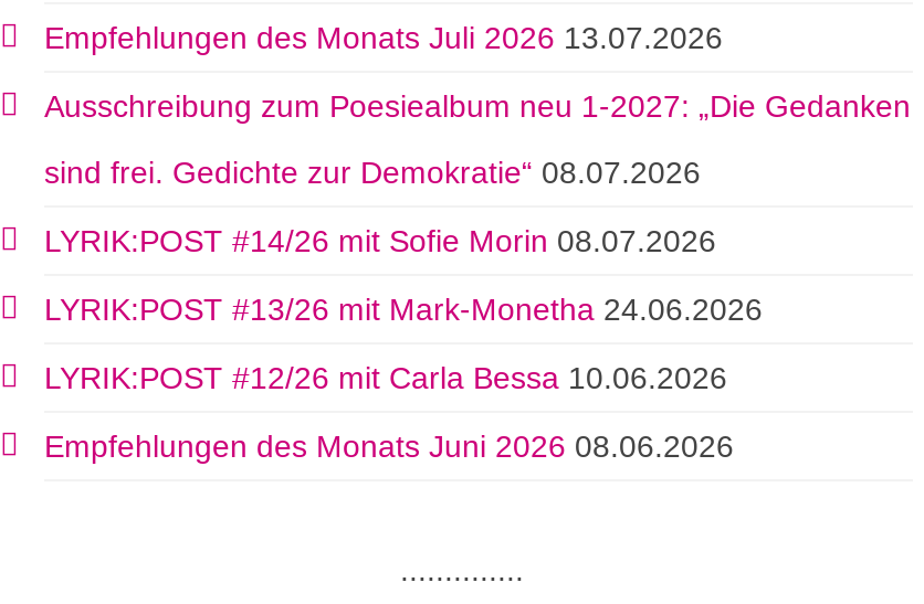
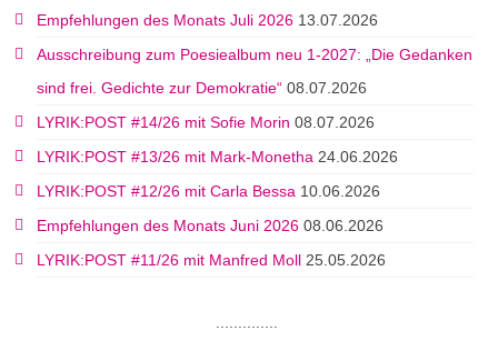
none -> [37,251,386,268] LYRIK:POST #11/26 mit Manfred Moll 25.05.2026

